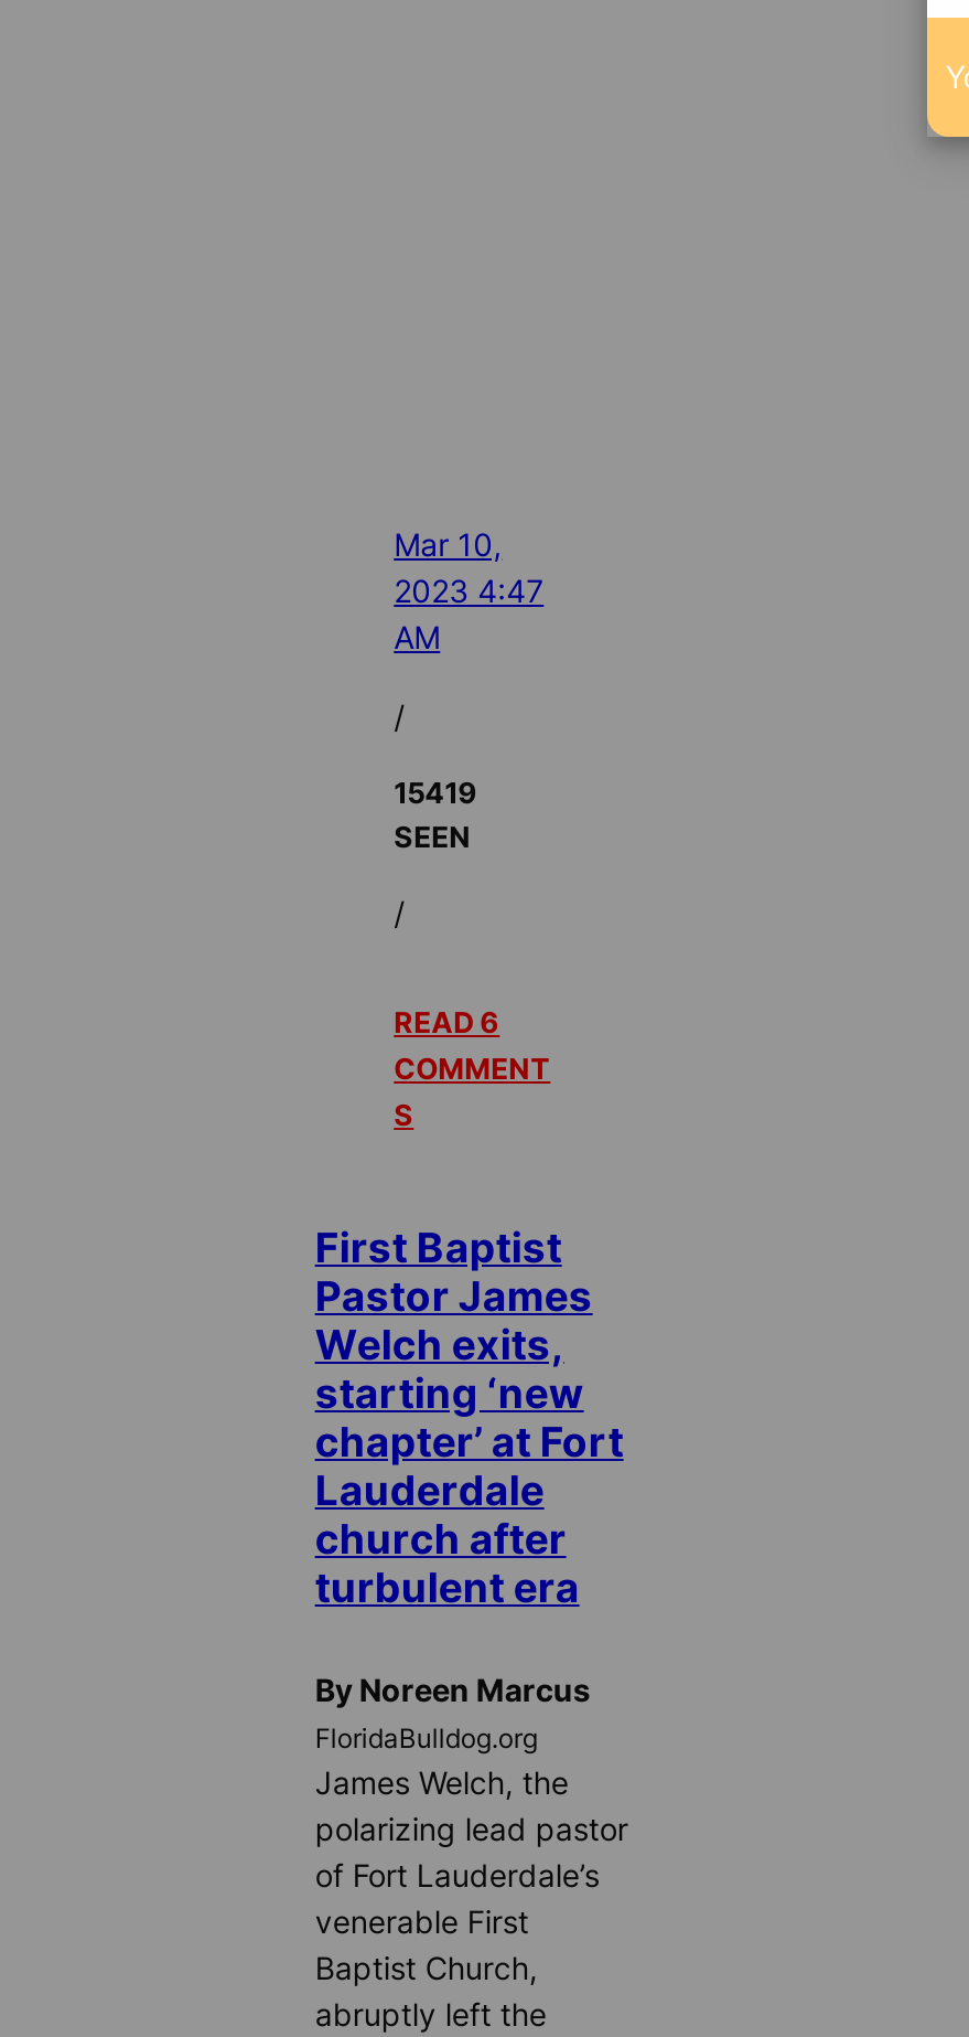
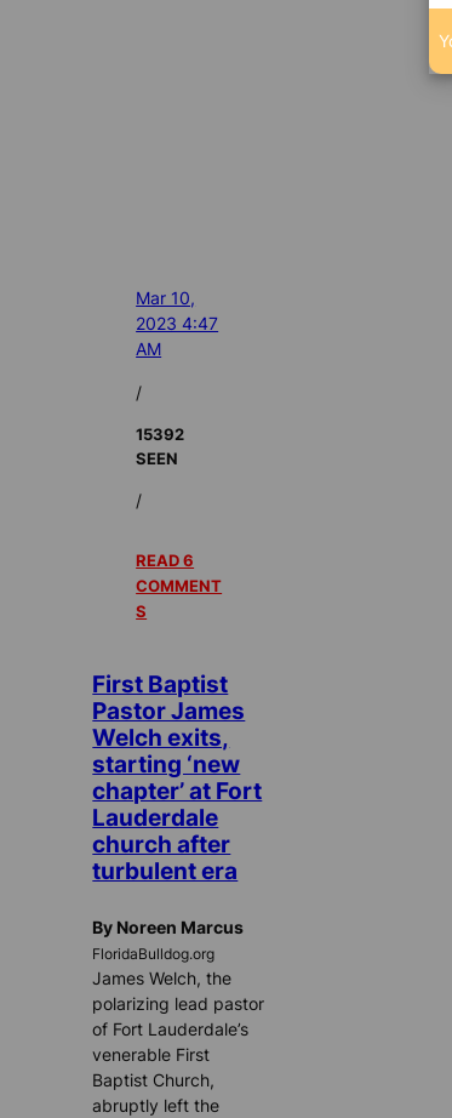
[394,774,478,809] 15419 -> [136,424,184,443] 15392

